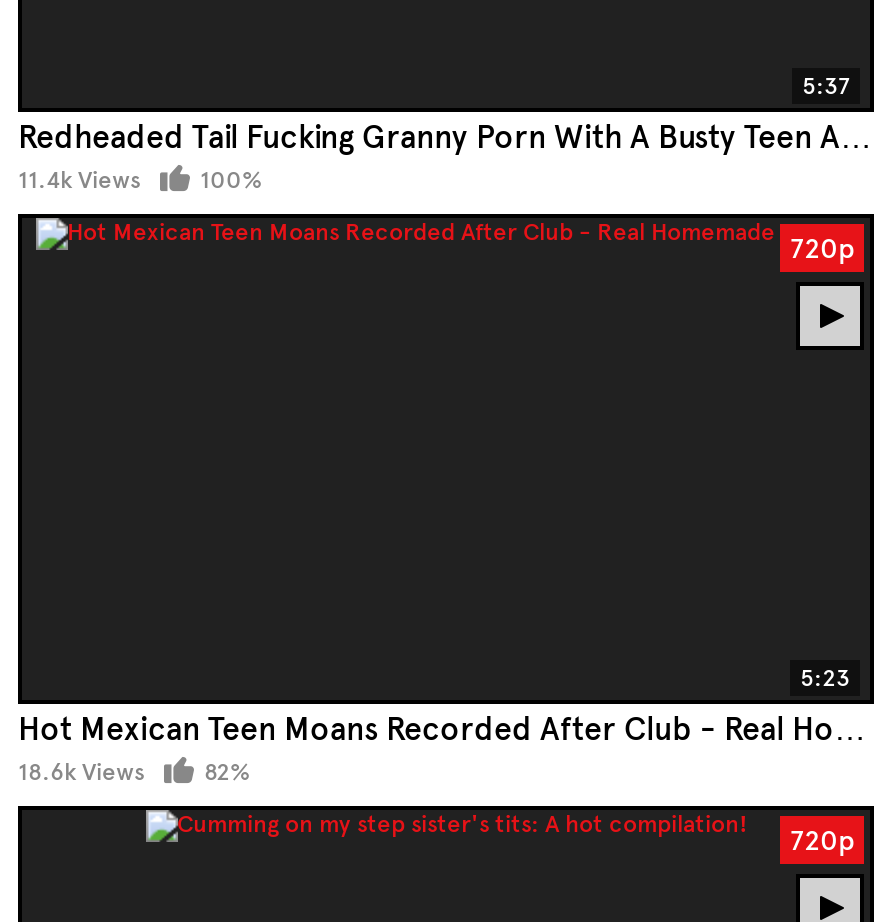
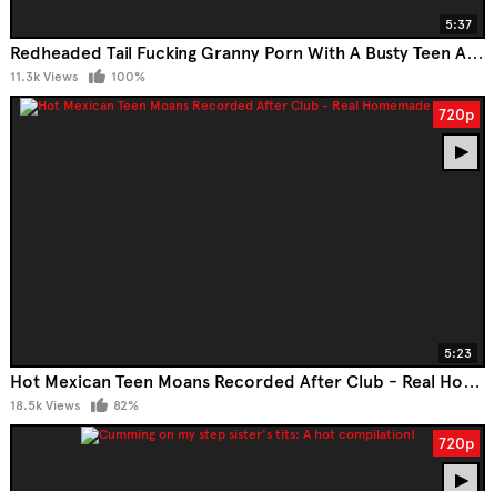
[18,166,140,194] 11.4k Views -> [10,69,78,84] 11.3k Views
[18,757,144,785] 18.6k Views -> [10,397,80,413] 18.5k Views

